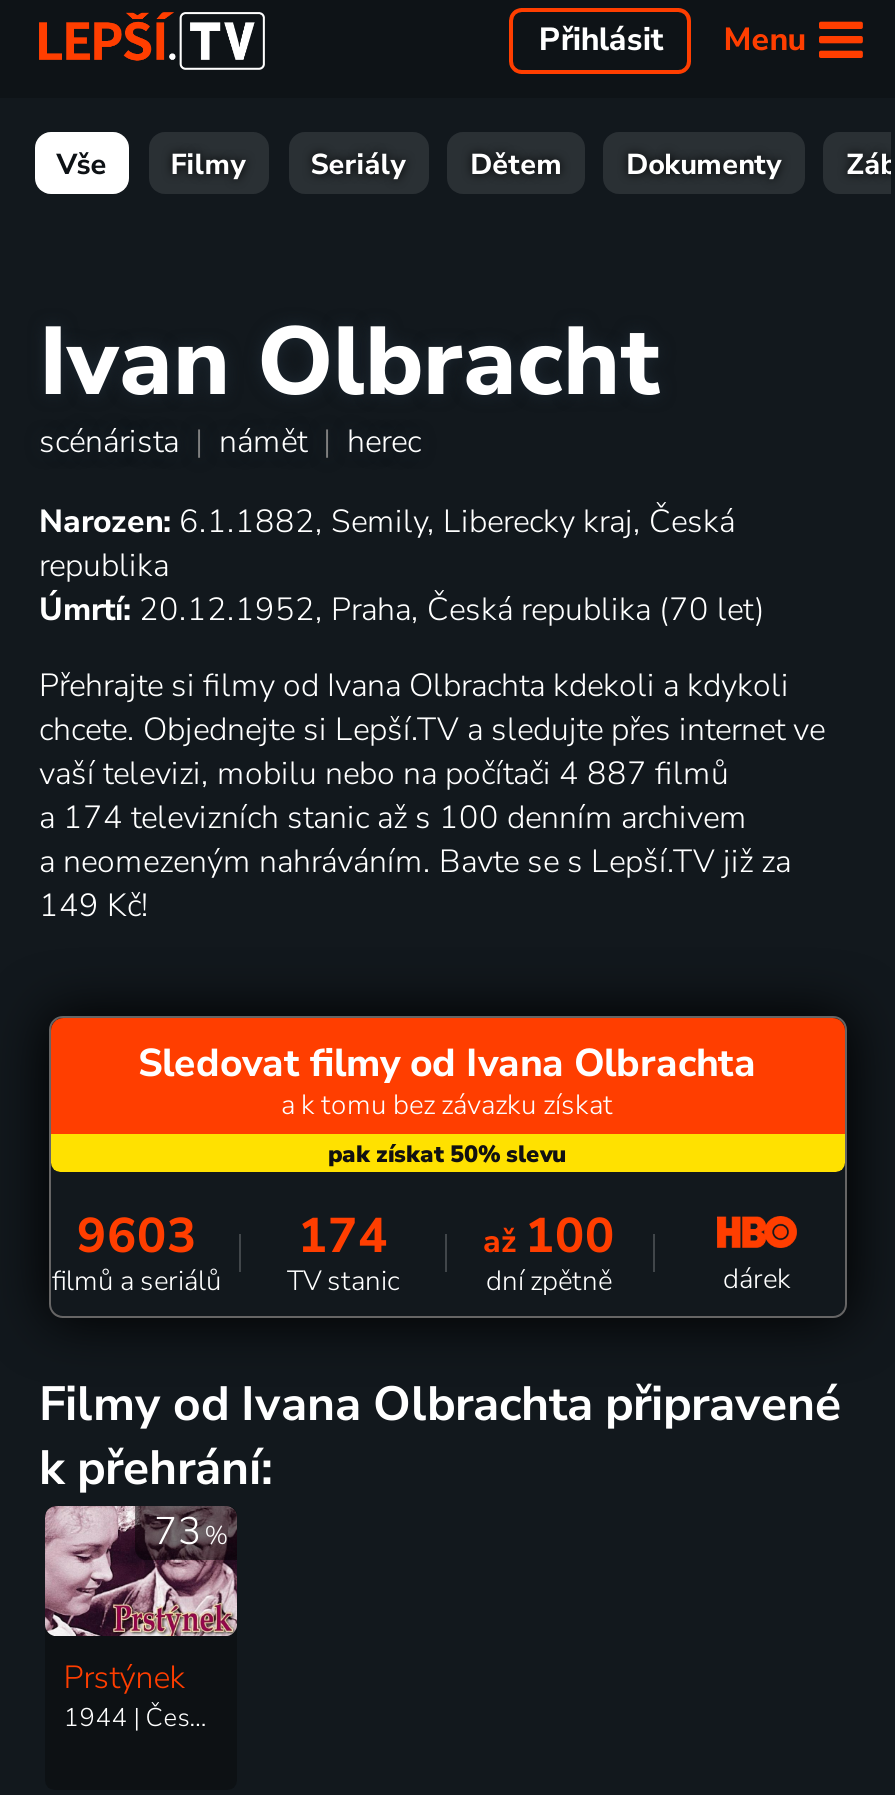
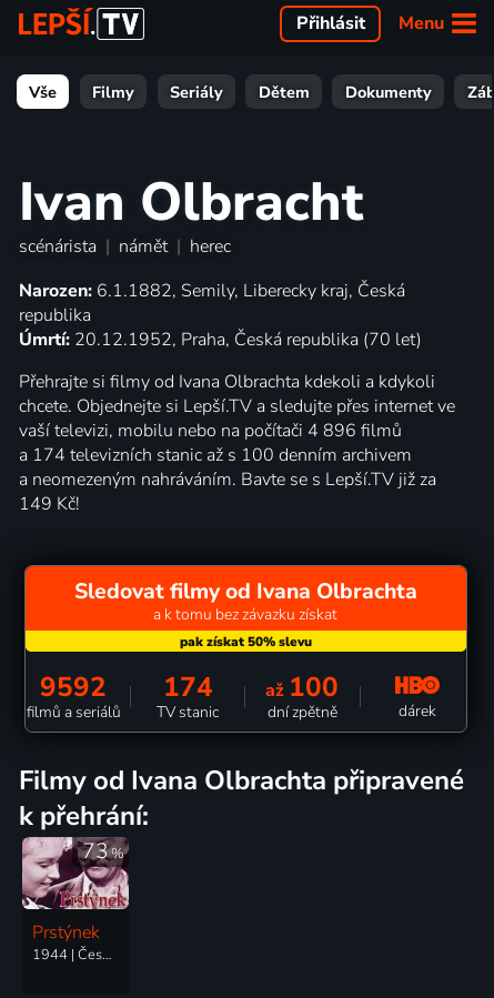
[39,752,729,796] vaší televizi, mobilu nebo na počítači 4 887 filmů -> [19,418,402,443] vaší televizi, mobilu nebo na počítači 4 896 filmů
[77,1201,615,1269] 9603 174 až 100 -> [40,668,339,705] 9592 174 až 100

